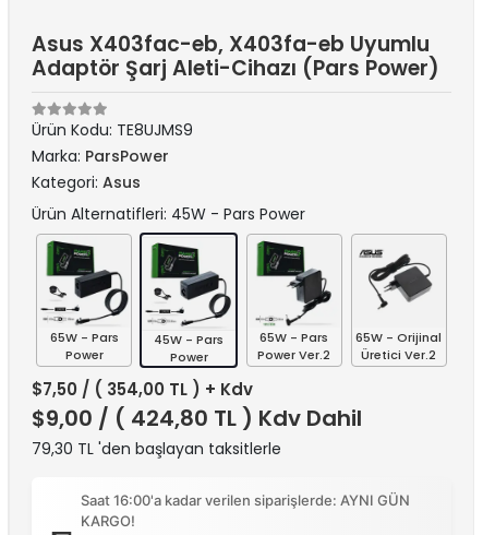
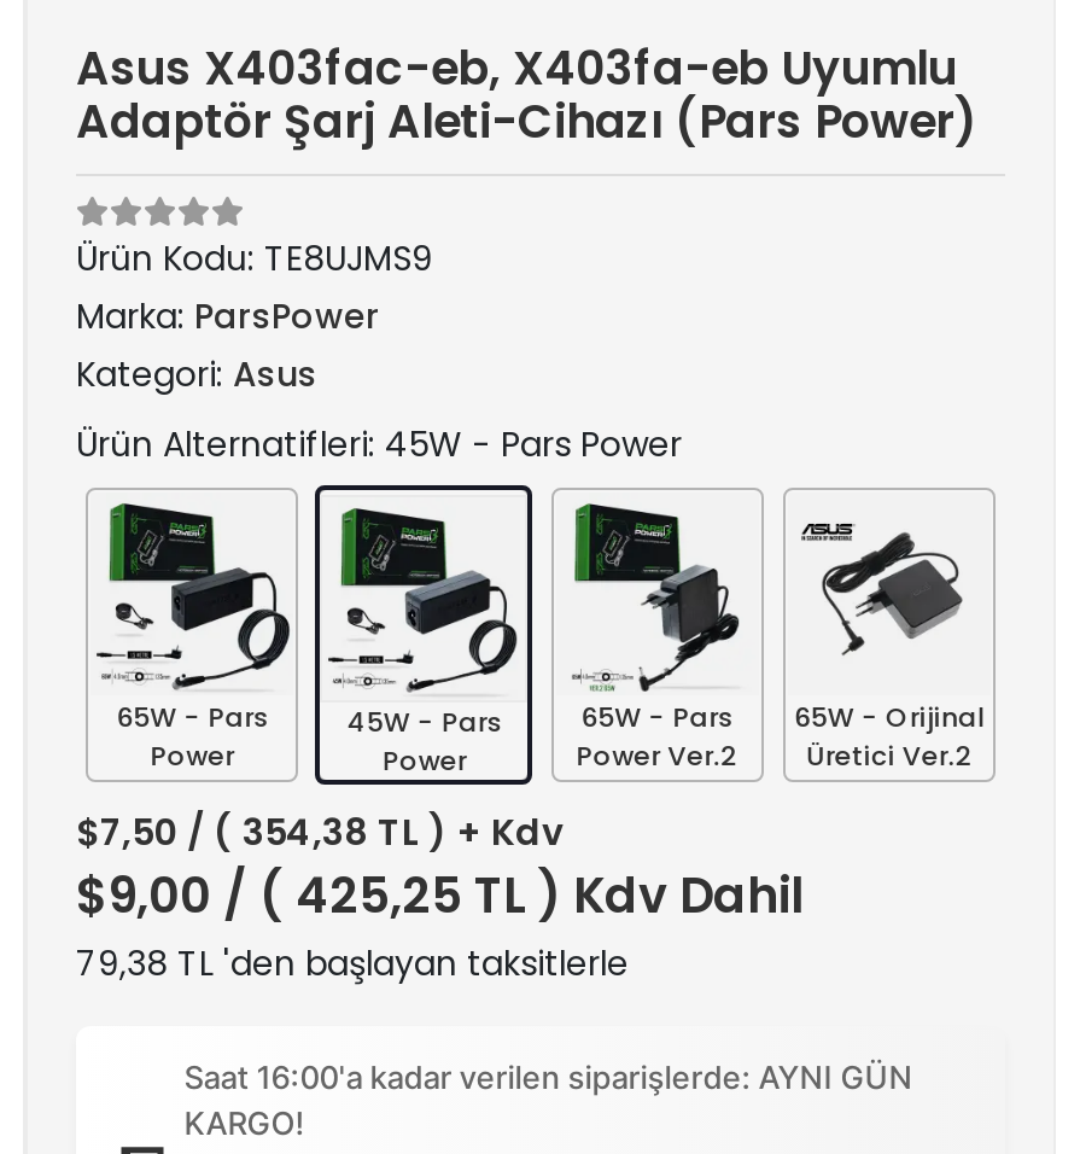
[32,378,253,401] $7,50 / ( 354,00 TL ) + Kdv -> [76,806,564,857] $7,50 / ( 354,38 TL ) + Kdv
[32,403,362,433] $9,00 / ( 424,80 TL ) Kdv Dahil -> [76,862,802,929] $9,00 / ( 425,25 TL ) Kdv Dahil
[32,438,281,460] 79,30 TL 'den başlayan taksitlerle -> [76,939,629,987] 79,38 TL 'den başlayan taksitlerle

